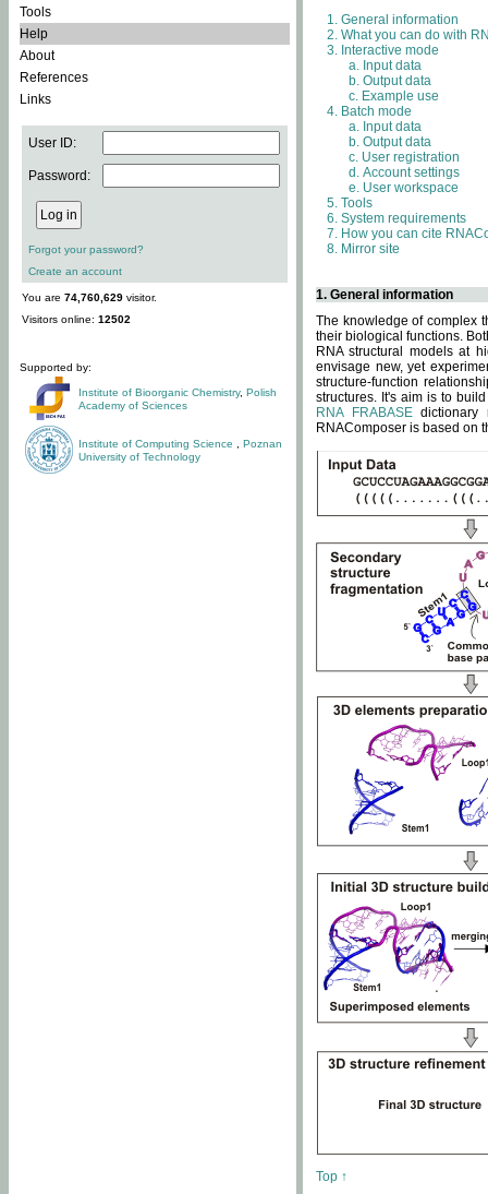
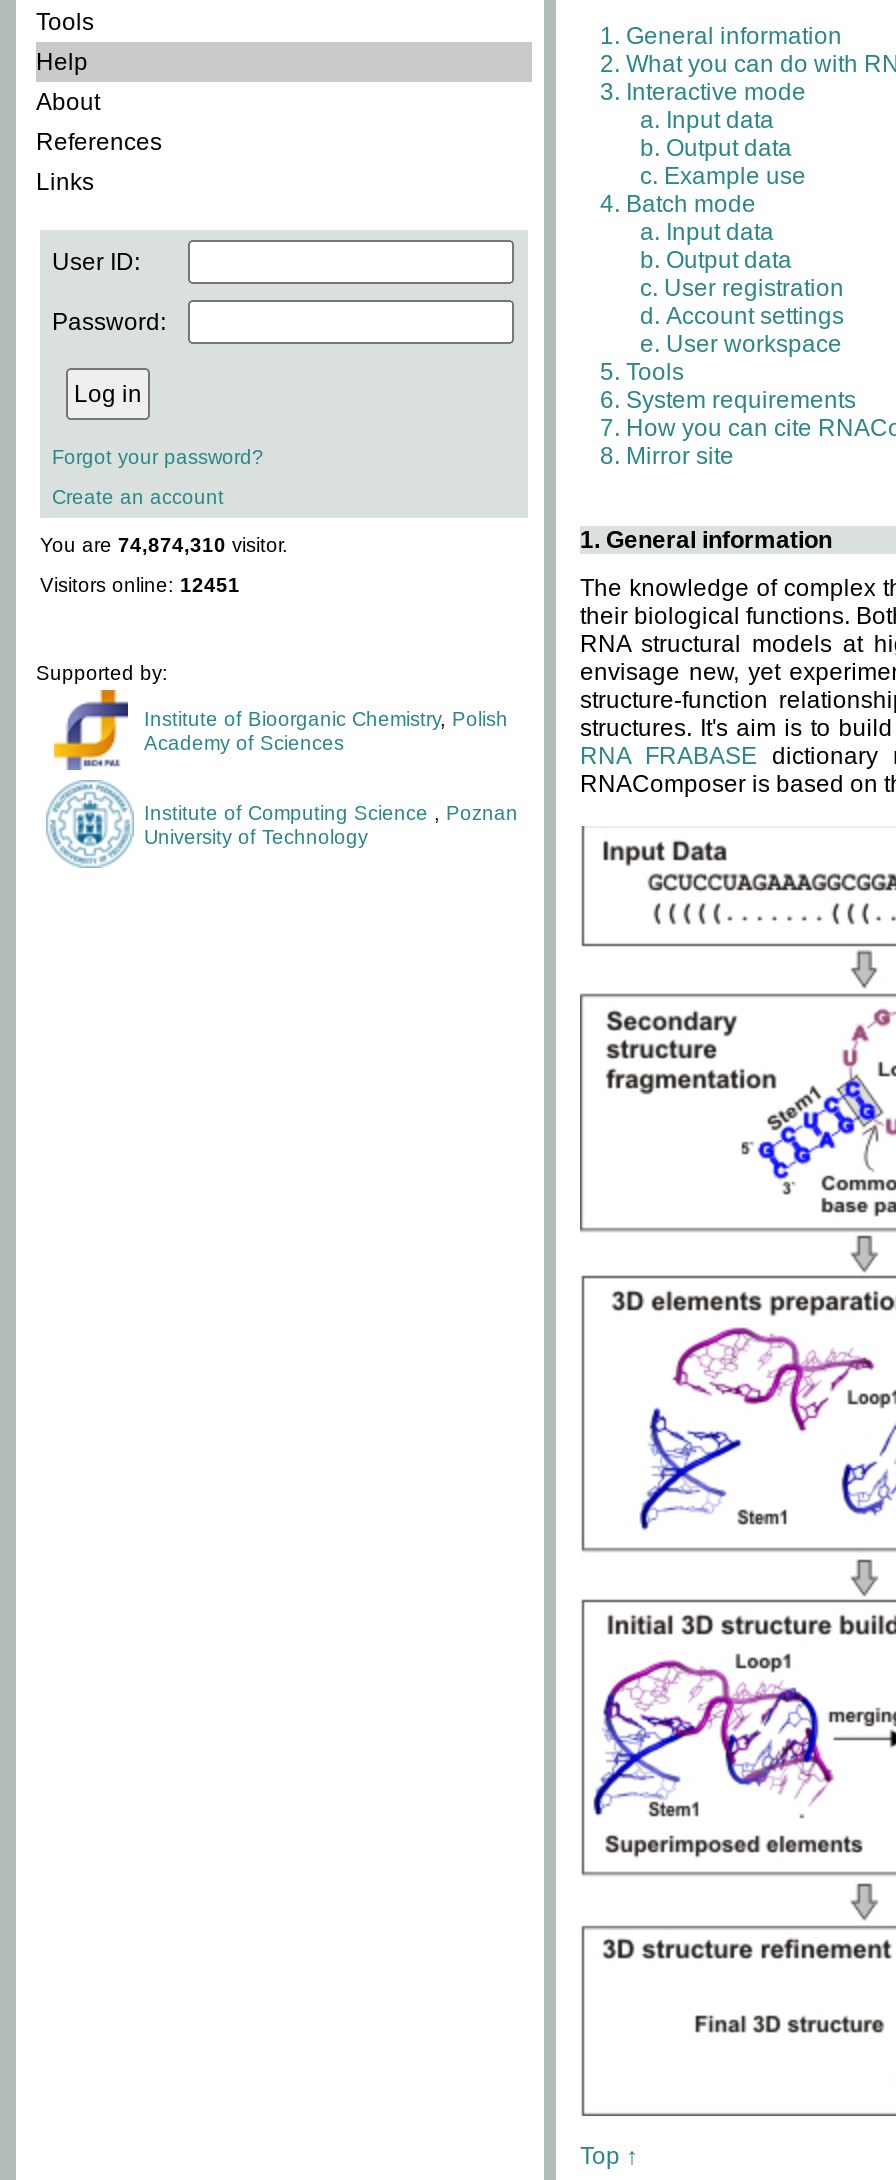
[22,291,157,303] You are 74,760,629 visitor. -> [40,534,288,556] You are 74,874,310 visitor.
[22,313,131,325] Visitors online: 12502 -> [40,574,240,596] Visitors online: 12451

